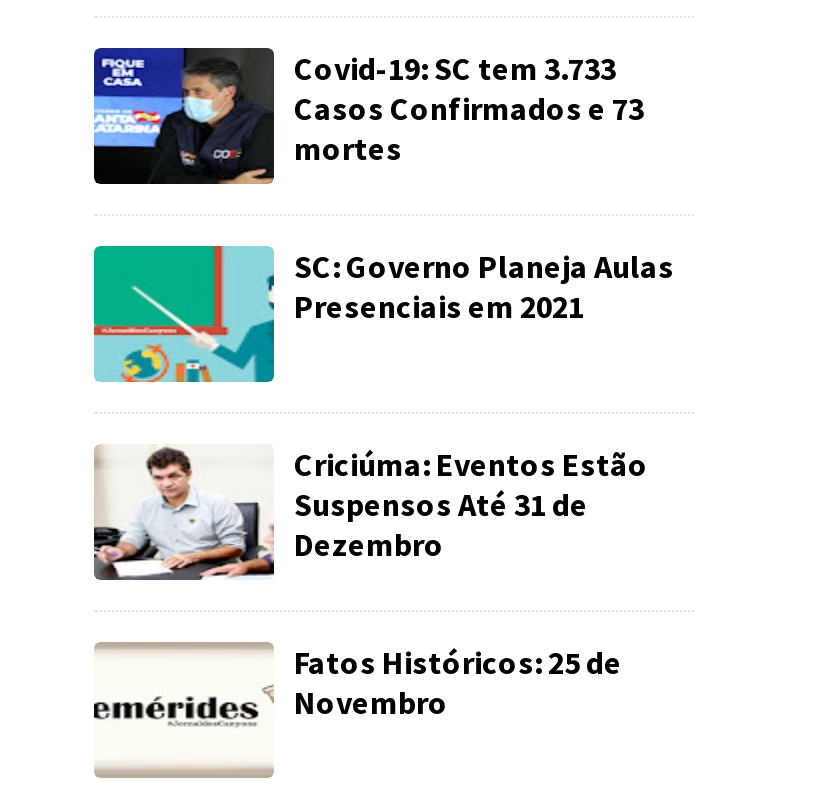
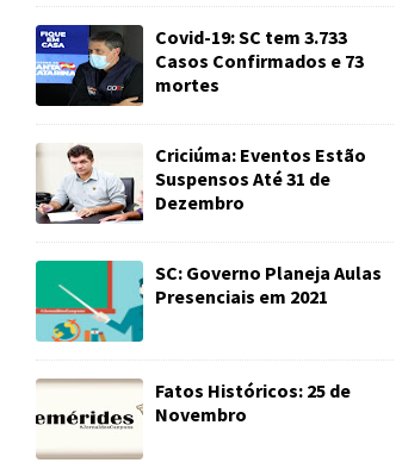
moved [92,244,674,384] -> [35,259,382,343]: [image] | SC: Governo Planeja Aulas | Presenciais em 2021
moved [90,444,648,582] -> [33,143,366,225]: [image] | Criciúma: Eventos Estão | Suspensos Até 31 de | Dezembro

